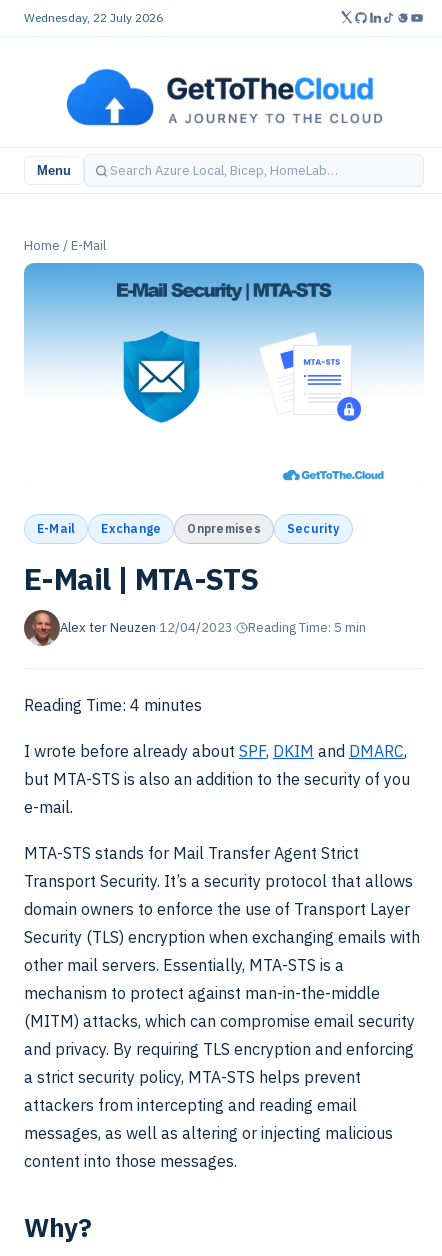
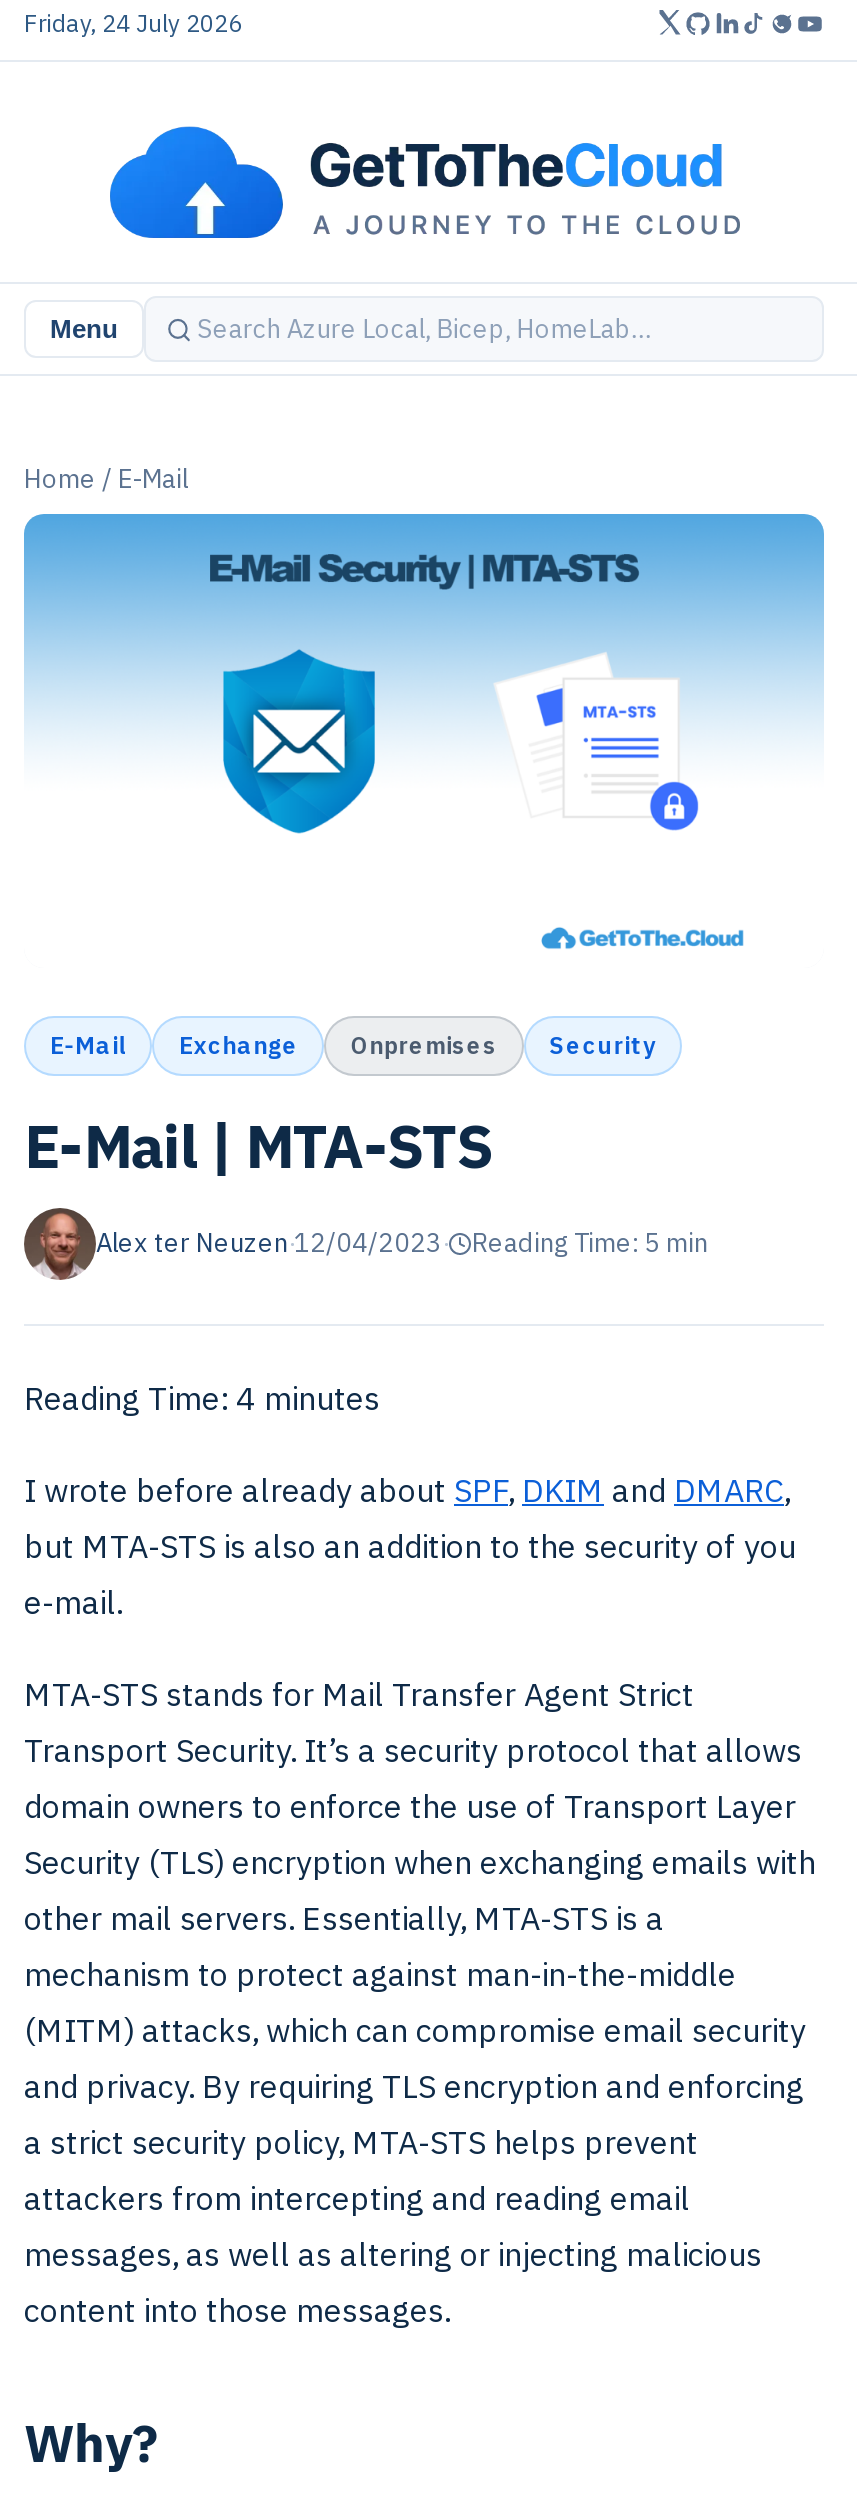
[24,10,163,25] Wednesday, 22 July 2026 -> [24,8,242,38] Friday, 24 July 2026

